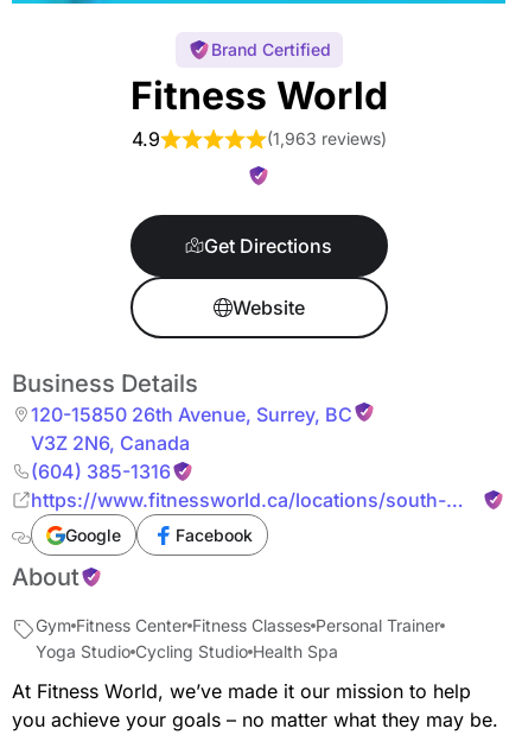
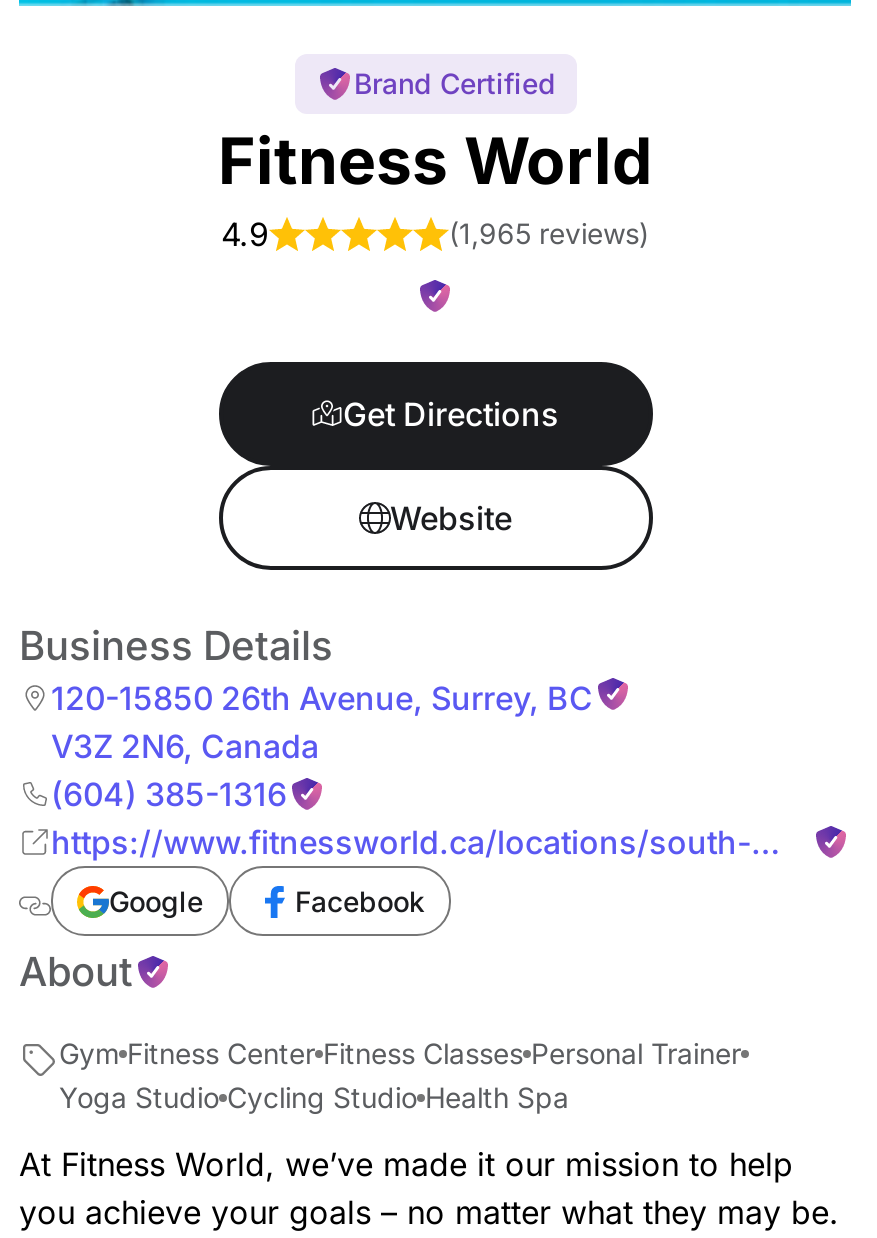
[266,128,386,148] (1,963 reviews) -> [449,216,649,250] (1,965 reviews)

